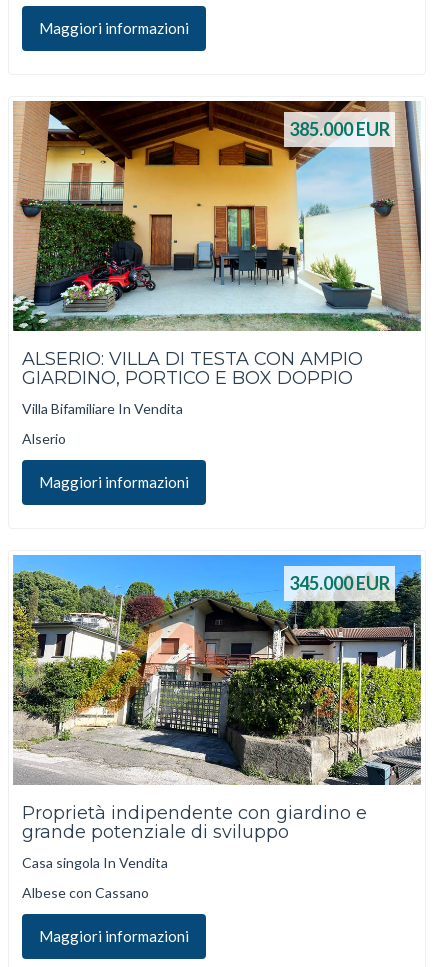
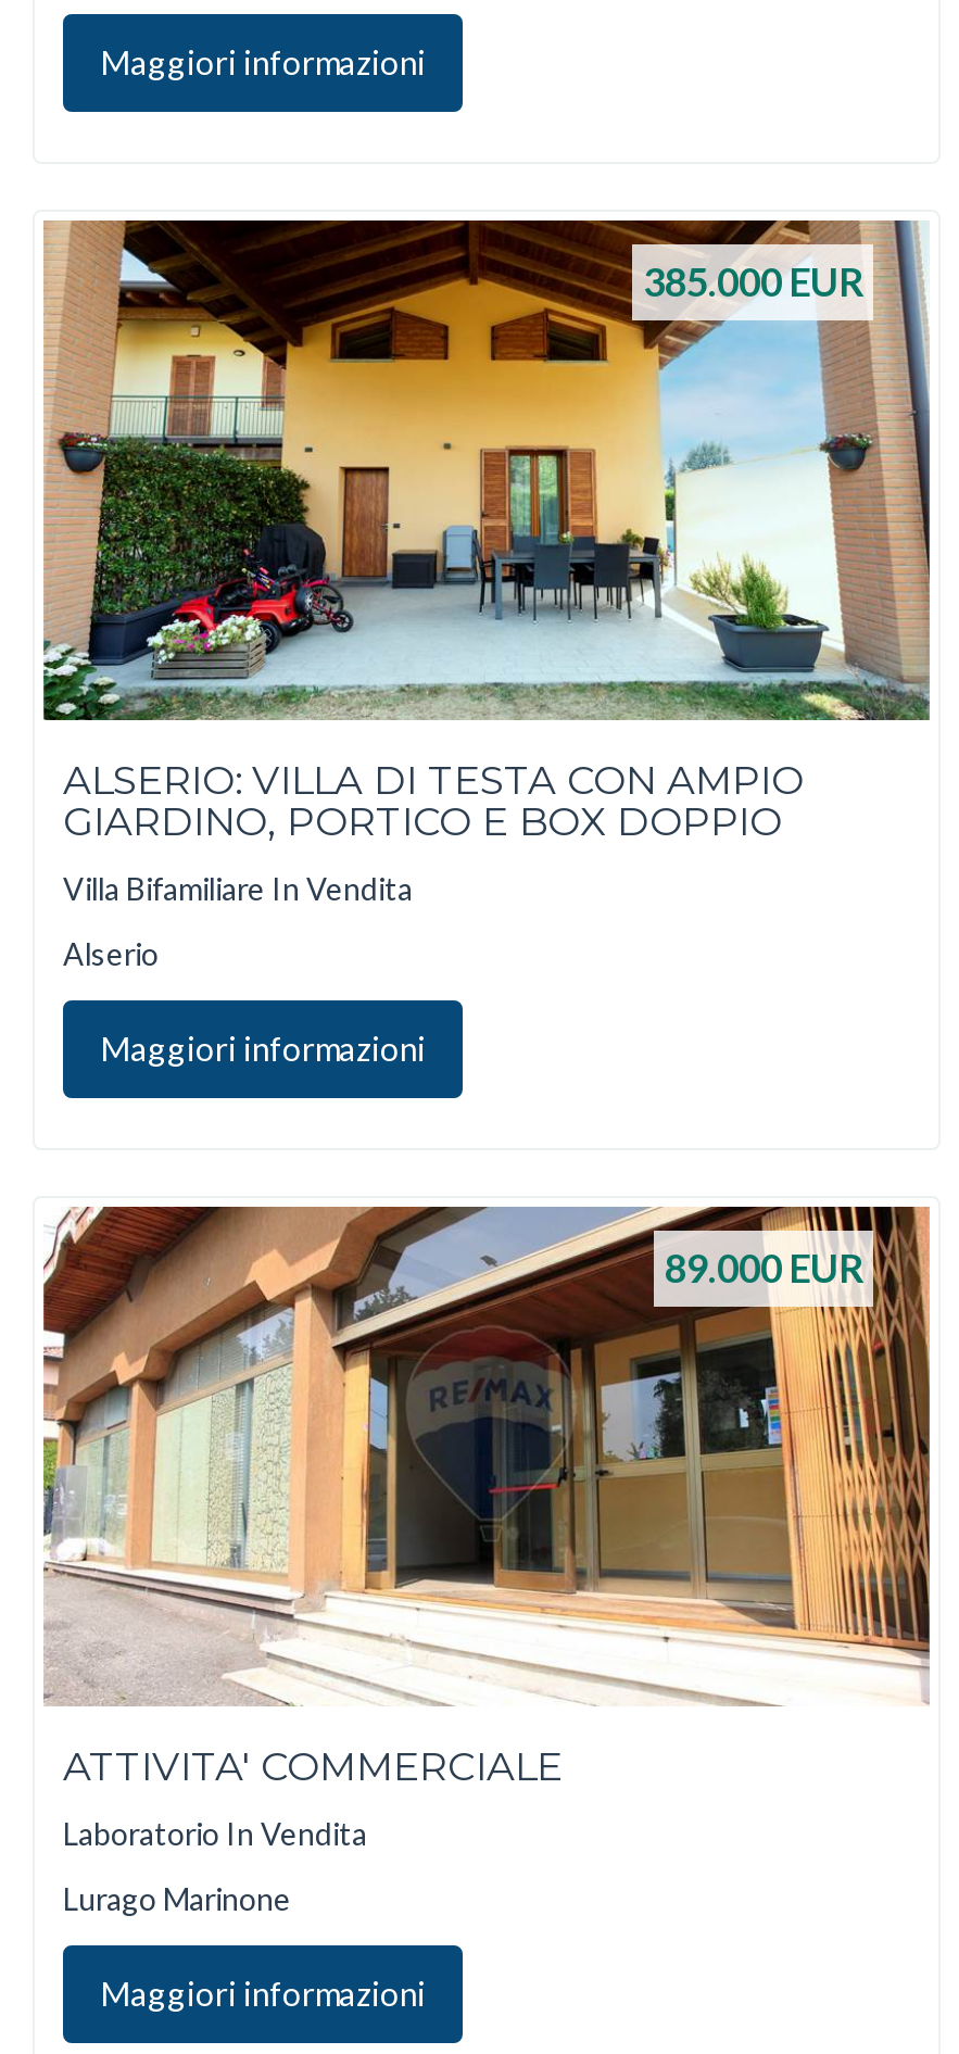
[12,554,422,786] [image] | 345.000 EUR -> [43,1205,932,1704] [image] | 89.000 EUR
[22,802,367,843] Proprietà indipendente con giardino e | grande potenziale di sviluppo -> [63,1743,563,1791] ATTIVITA' COMMERCIALE
[22,853,168,870] Casa singola In Vendita -> [63,1814,367,1851] Laboratorio In Vendita
[22,884,149,901] Albese con Cassano -> [63,1880,291,1917] Lurago Marinone

